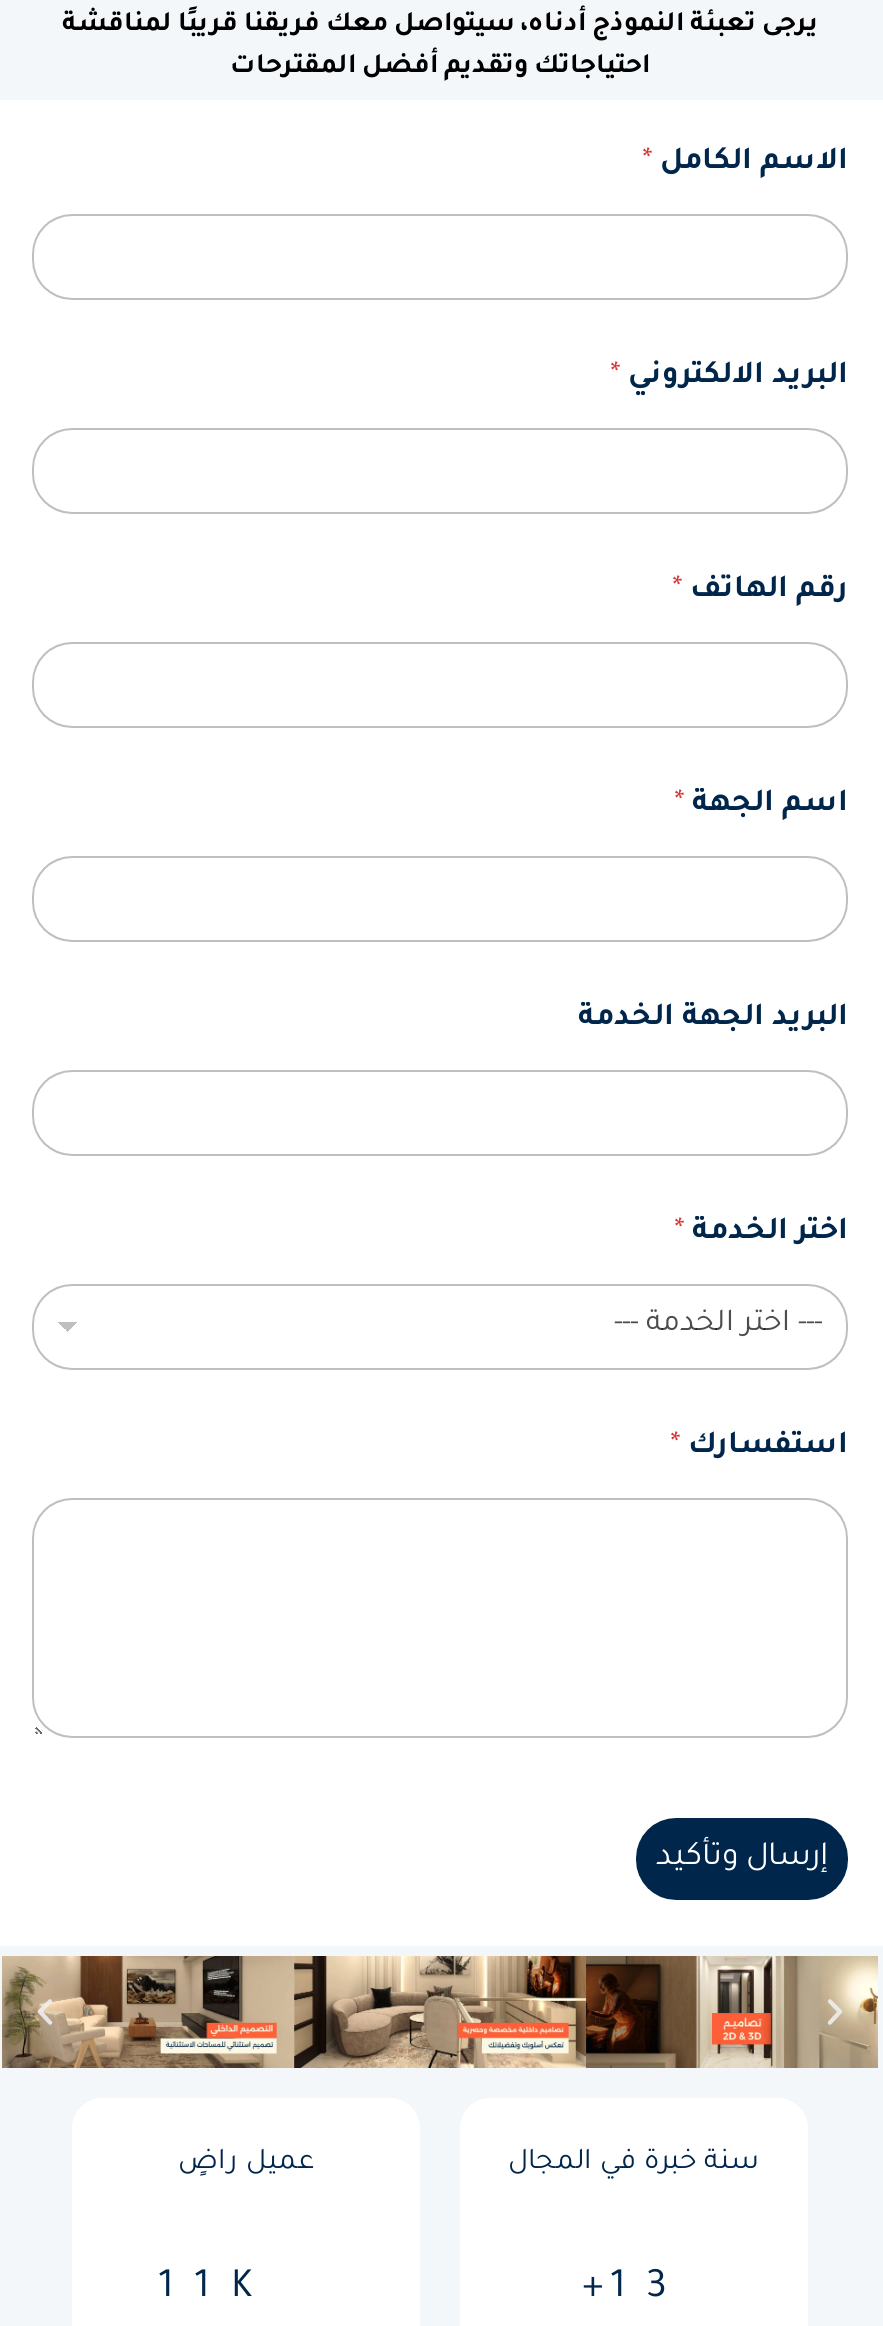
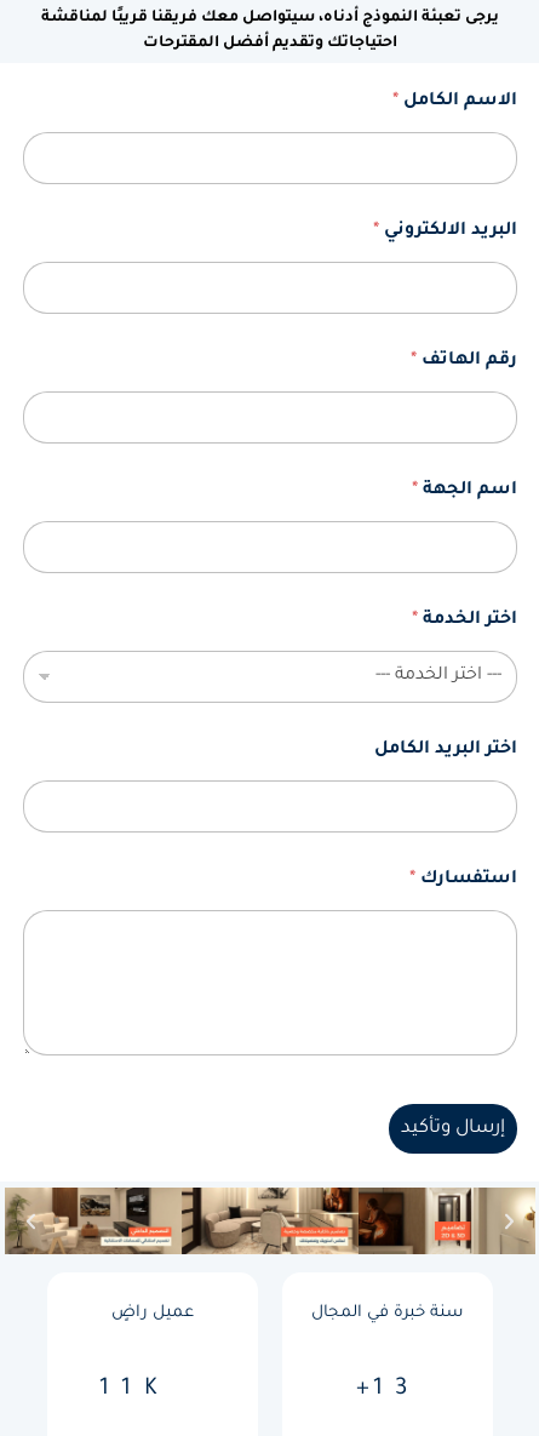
[578,1003,848,1035] البريد الجهة الخدمة -> none
moved [674,1217,848,1249] -> [412,610,517,630]: اختر الخدمة *
none -> [374,740,517,759] اختر البريد الكامل

